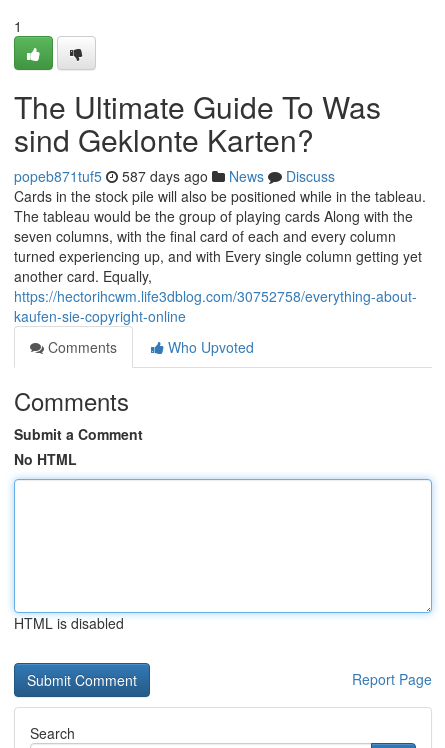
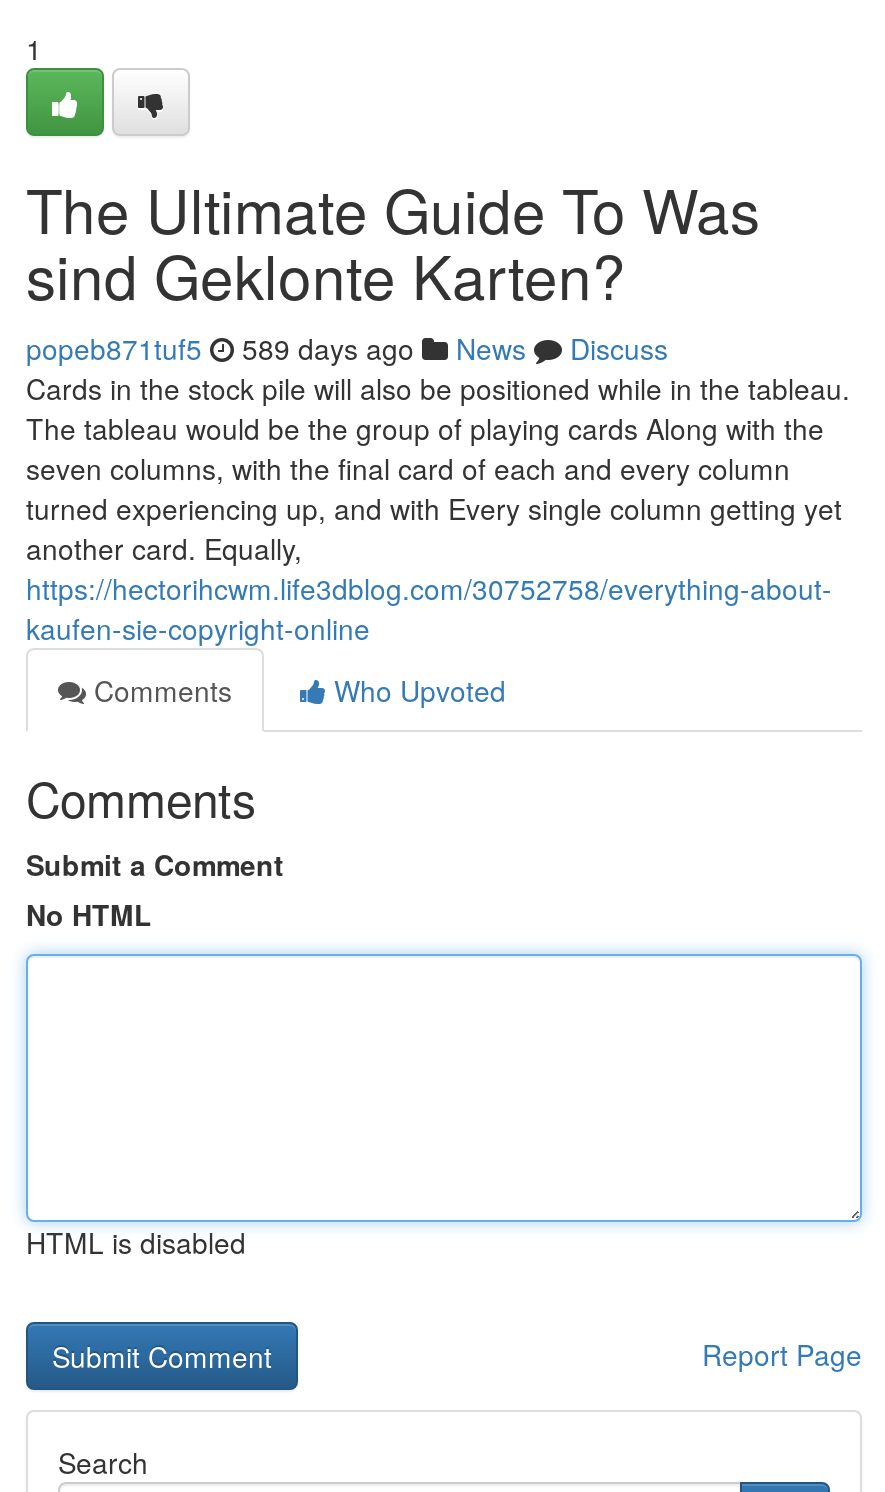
[14,166,335,186] popeb871tuf5 587 days ago News Discuss -> [26,328,668,368] popeb871tuf5 589 days ago News Discuss

